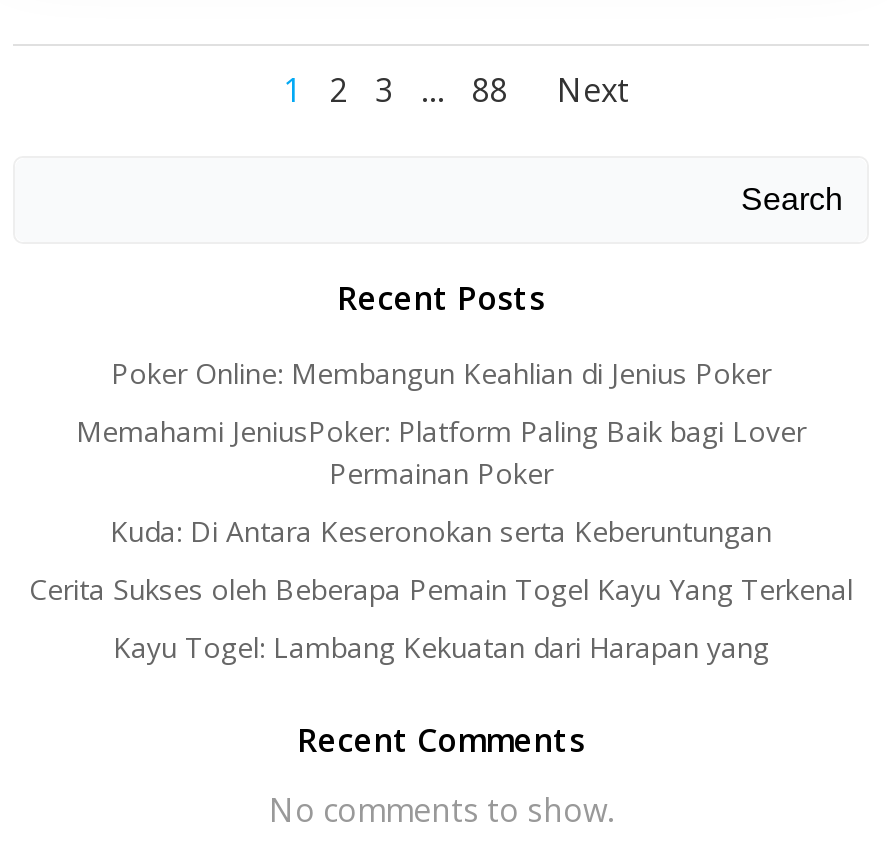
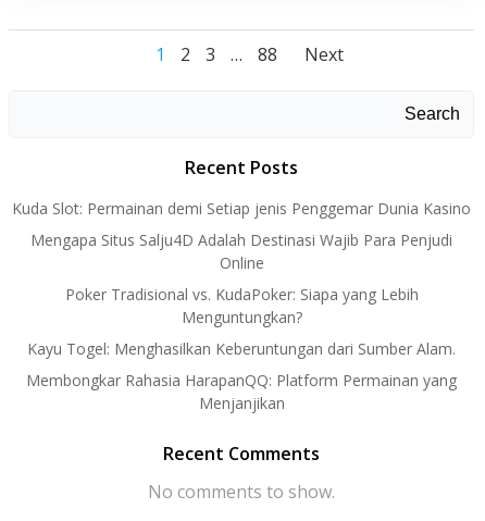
[111,354,771,392] Poker Online: Membangun Keahlian di Jenius Poker -> [12,198,471,219] Kuda Slot: Permainan demi Setiap jenis Penggemar Dunia Kasino
[76,412,806,492] Memahami JeniusPoker: Platform Paling Baik bagi Lover | Permainan Poker -> [30,230,452,273] Mengapa Situs Salju4D Adalah Destinasi Wajib Para Penjudi | Online
[110,512,772,550] Kuda: Di Antara Keseronokan serta Keberuntungan -> [65,284,418,327] Poker Tradisional vs. KudaPoker: Siapa yang Lebih | Menguntungkan?
[29,570,853,608] Cerita Sukses oleh Beberapa Pemain Togel Kayu Yang Terkenal -> [27,338,456,359] Kayu Togel: Menghasilkan Keberuntungan dari Sumber Alam.
[113,628,769,666] Kayu Togel: Lambang Kekuatan dari Harapan yang -> [26,370,457,413] Membongkar Rahasia HarapanQQ: Platform Permainan yang | Menjanjikan

